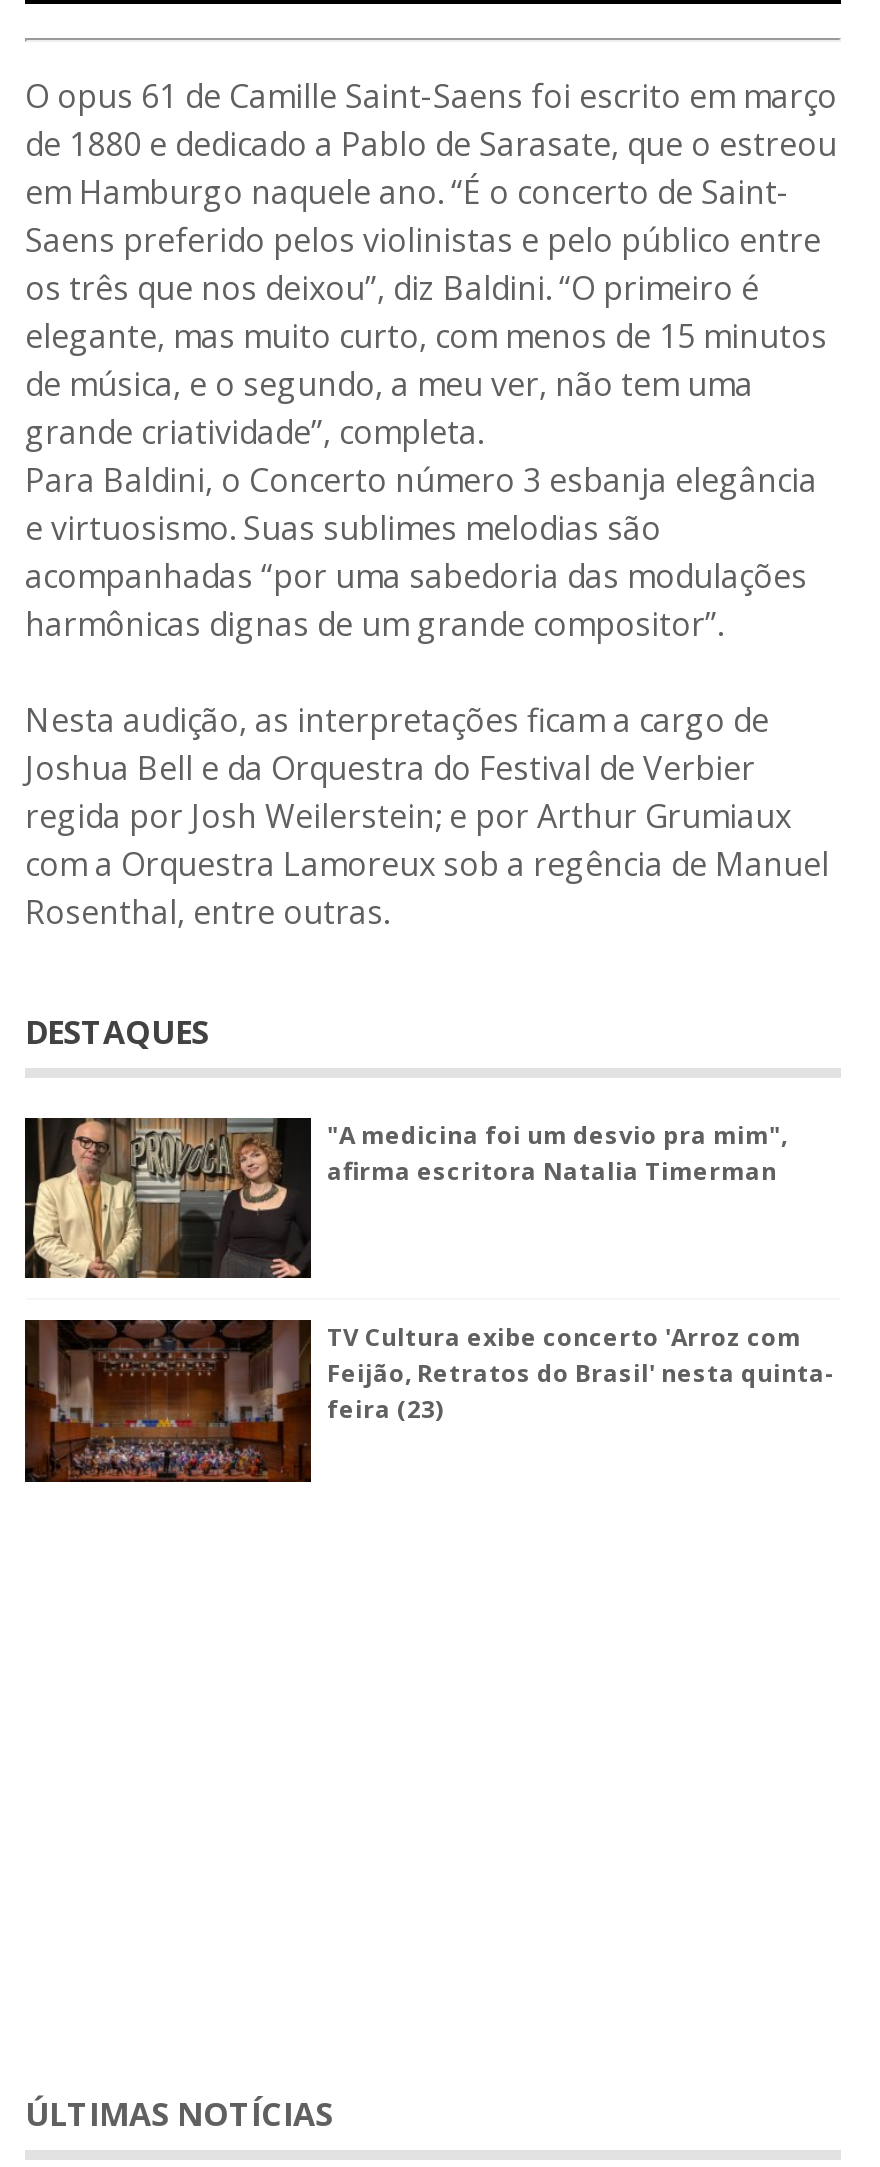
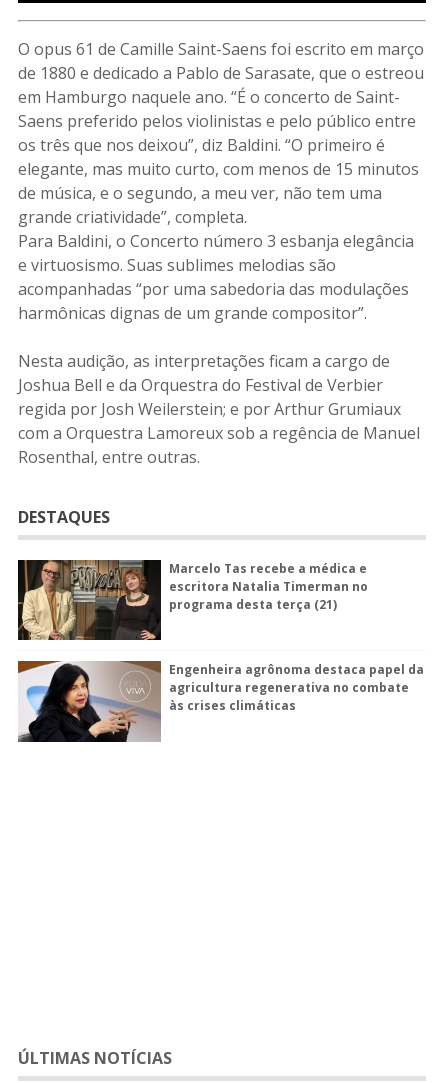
[327,1118,787,1188] "A medicina foi um desvio pra mim", | afirma escritora Natalia Timerman -> [169,560,368,613] Marcelo Tas recebe a médica e | escritora Natalia Timerman no | programa desta terça (21)
[23,1318,835,1484] [image] | TV Cultura exibe concerto 'Arroz com | Feijão, Retratos do Brasil' nesta quinta- | feira (23) -> [17,660,424,743] [image] | Engenheira agrônoma destaca papel da | agricultura regenerativa no combate | às crises climáticas

